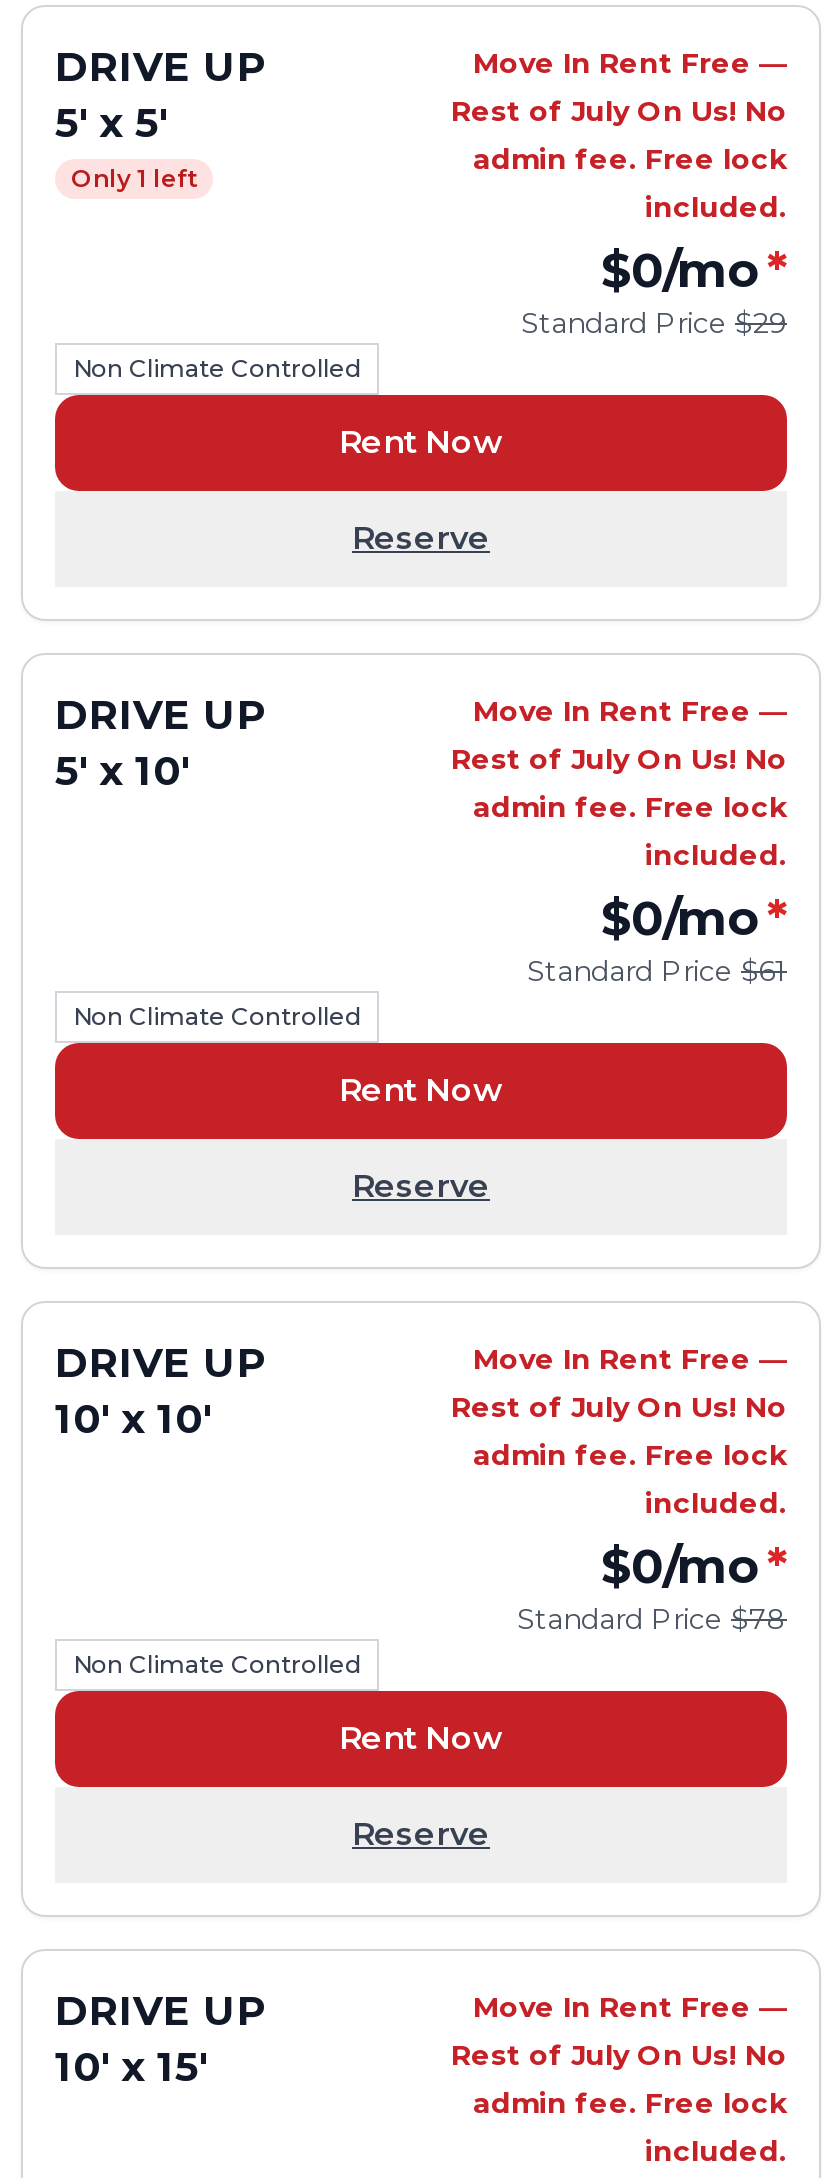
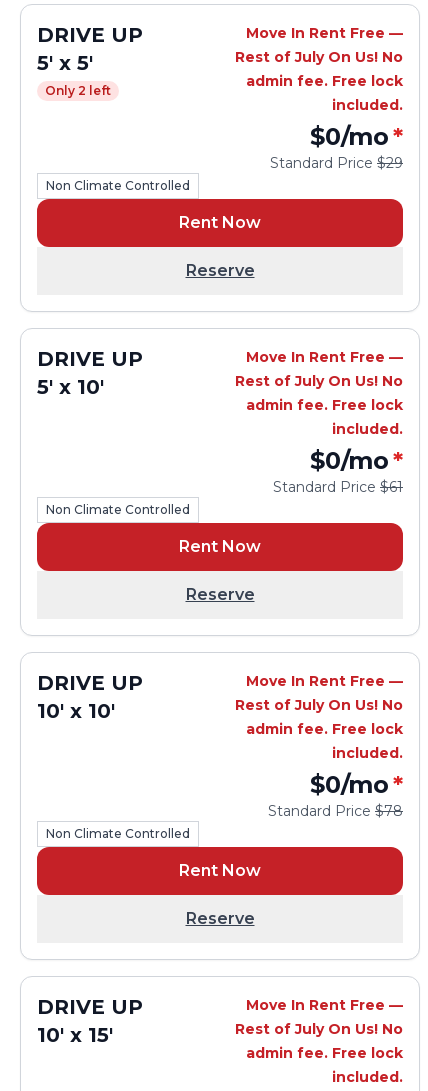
[71,163,197,193] Only 1 left -> [45,83,111,98] Only 2 left

